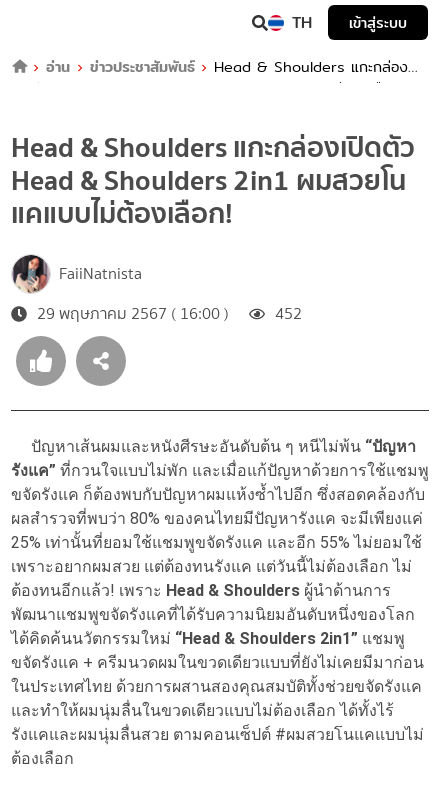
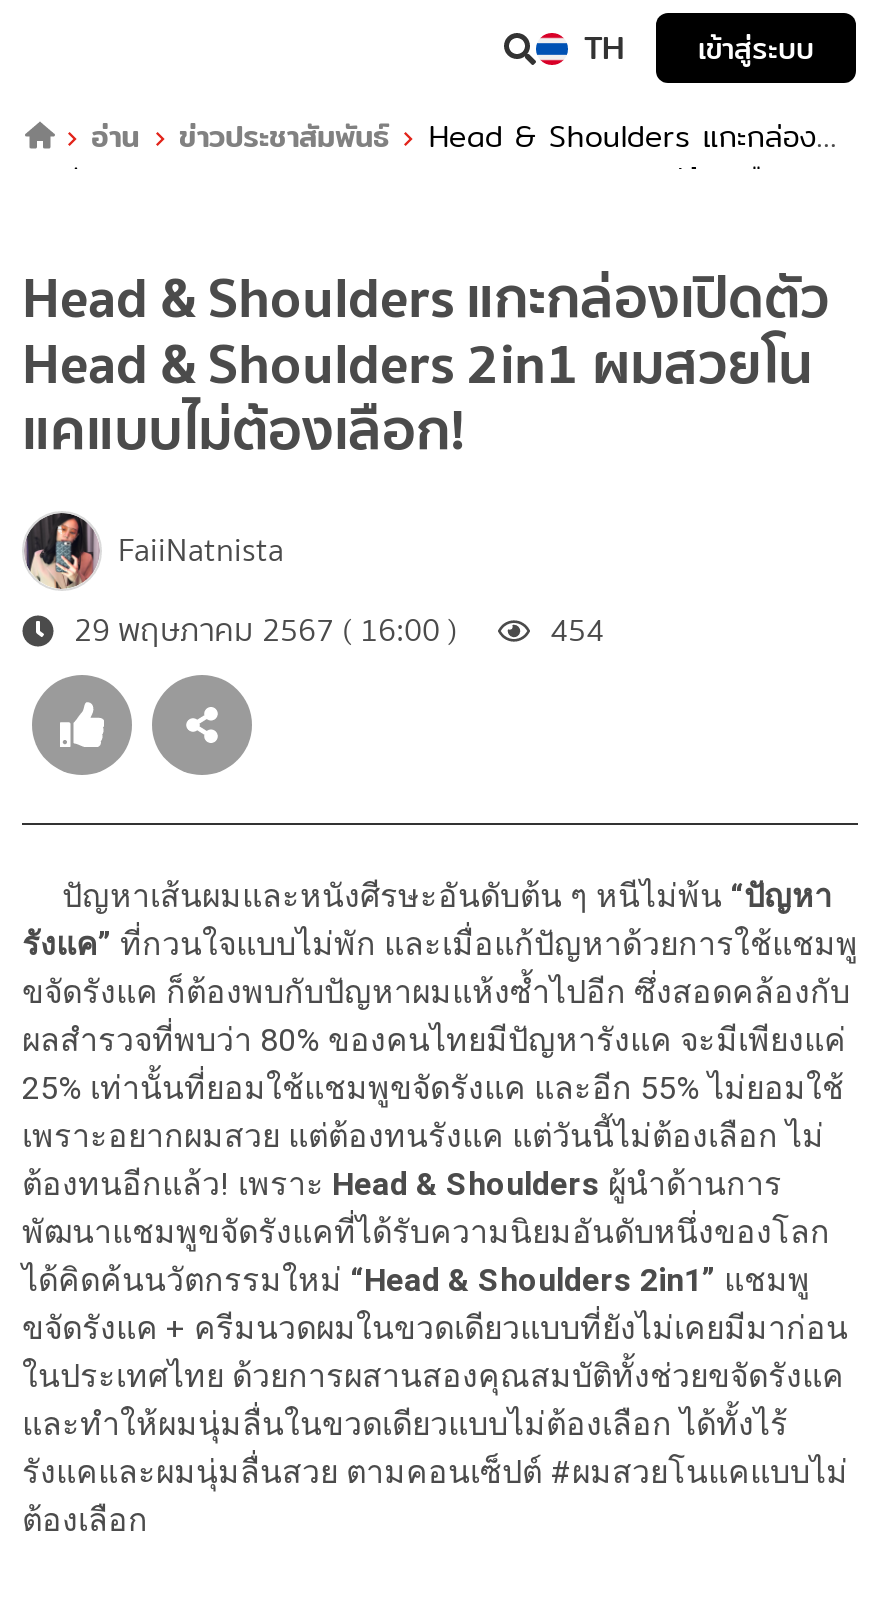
[37,302,302,325] 29 พฤษภาคม 2567 ( 16:00 ) 452 -> [74,607,604,653] 29 พฤษภาคม 2567 ( 16:00 ) 454

